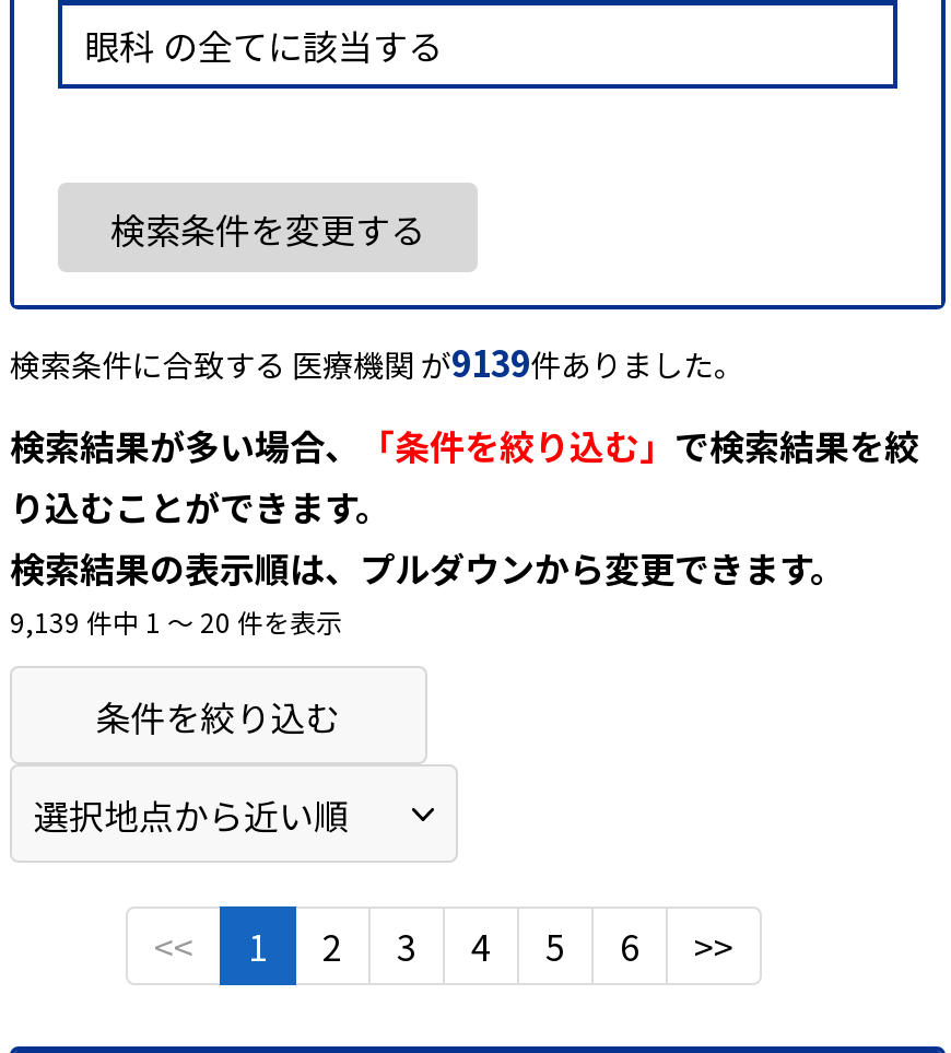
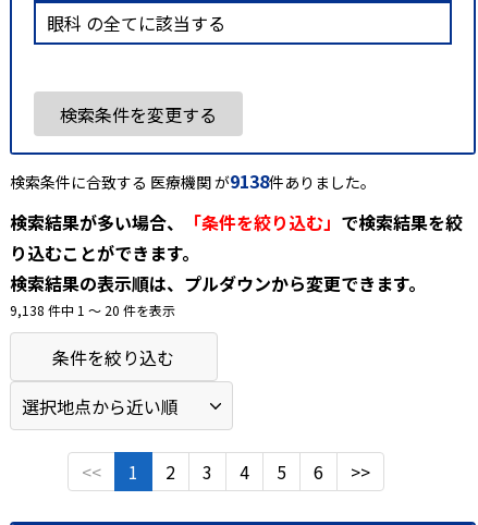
[10,335,744,388] 検索条件に合致する 医療機関 が9139件ありました。 -> [10,167,376,194] 検索条件に合致する 医療機関 が9138件ありました。
[10,602,342,639] 9,139 件中 1 〜 20 件を表示 -> [10,300,175,319] 9,138 件中 1 〜 20 件を表示

